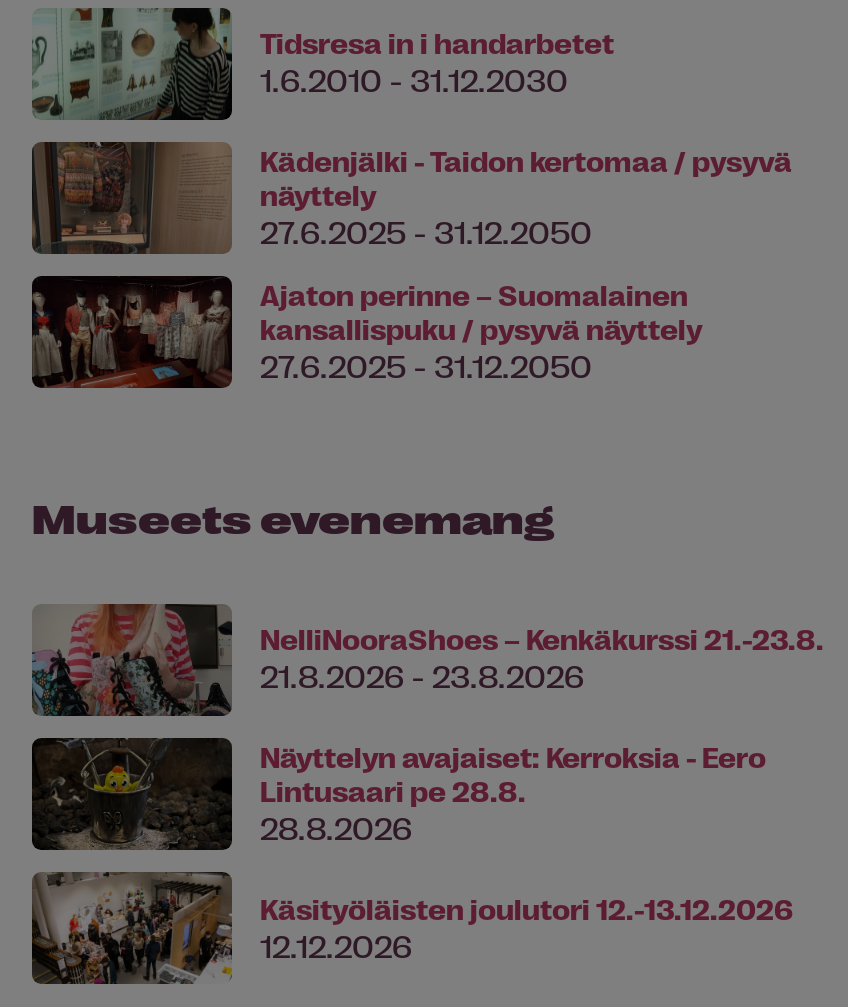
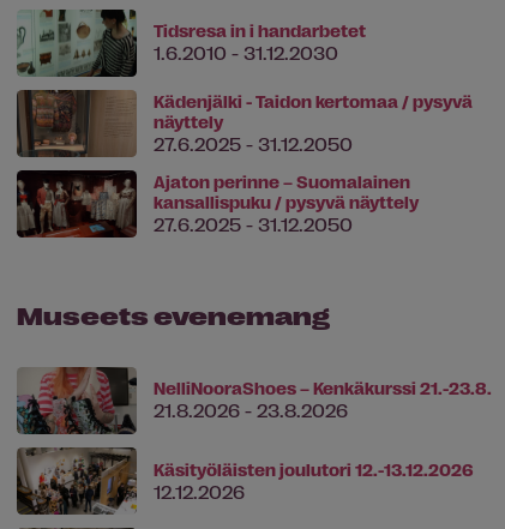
[30,738,766,850] [image] | Näyttelyn avajaiset: Kerroksia - Eero | Lintusaari pe 28.8. | 28.8.2026 -> none

